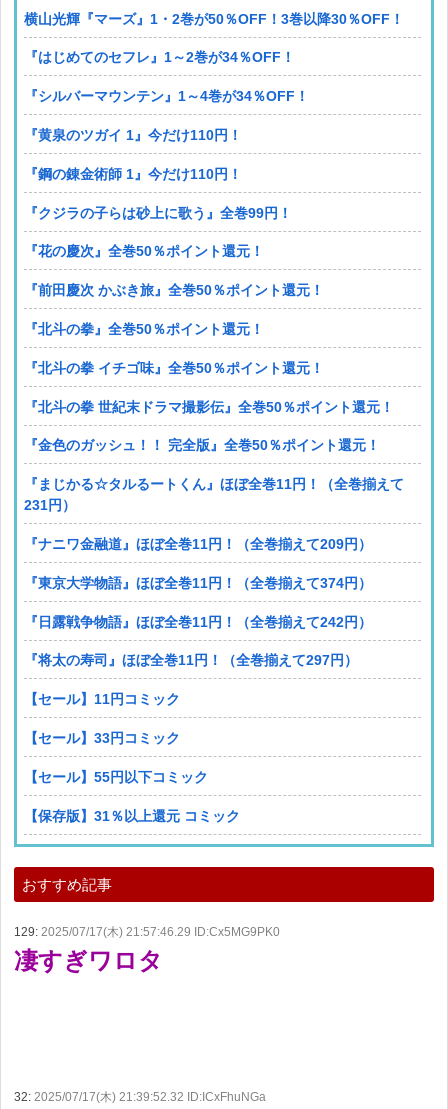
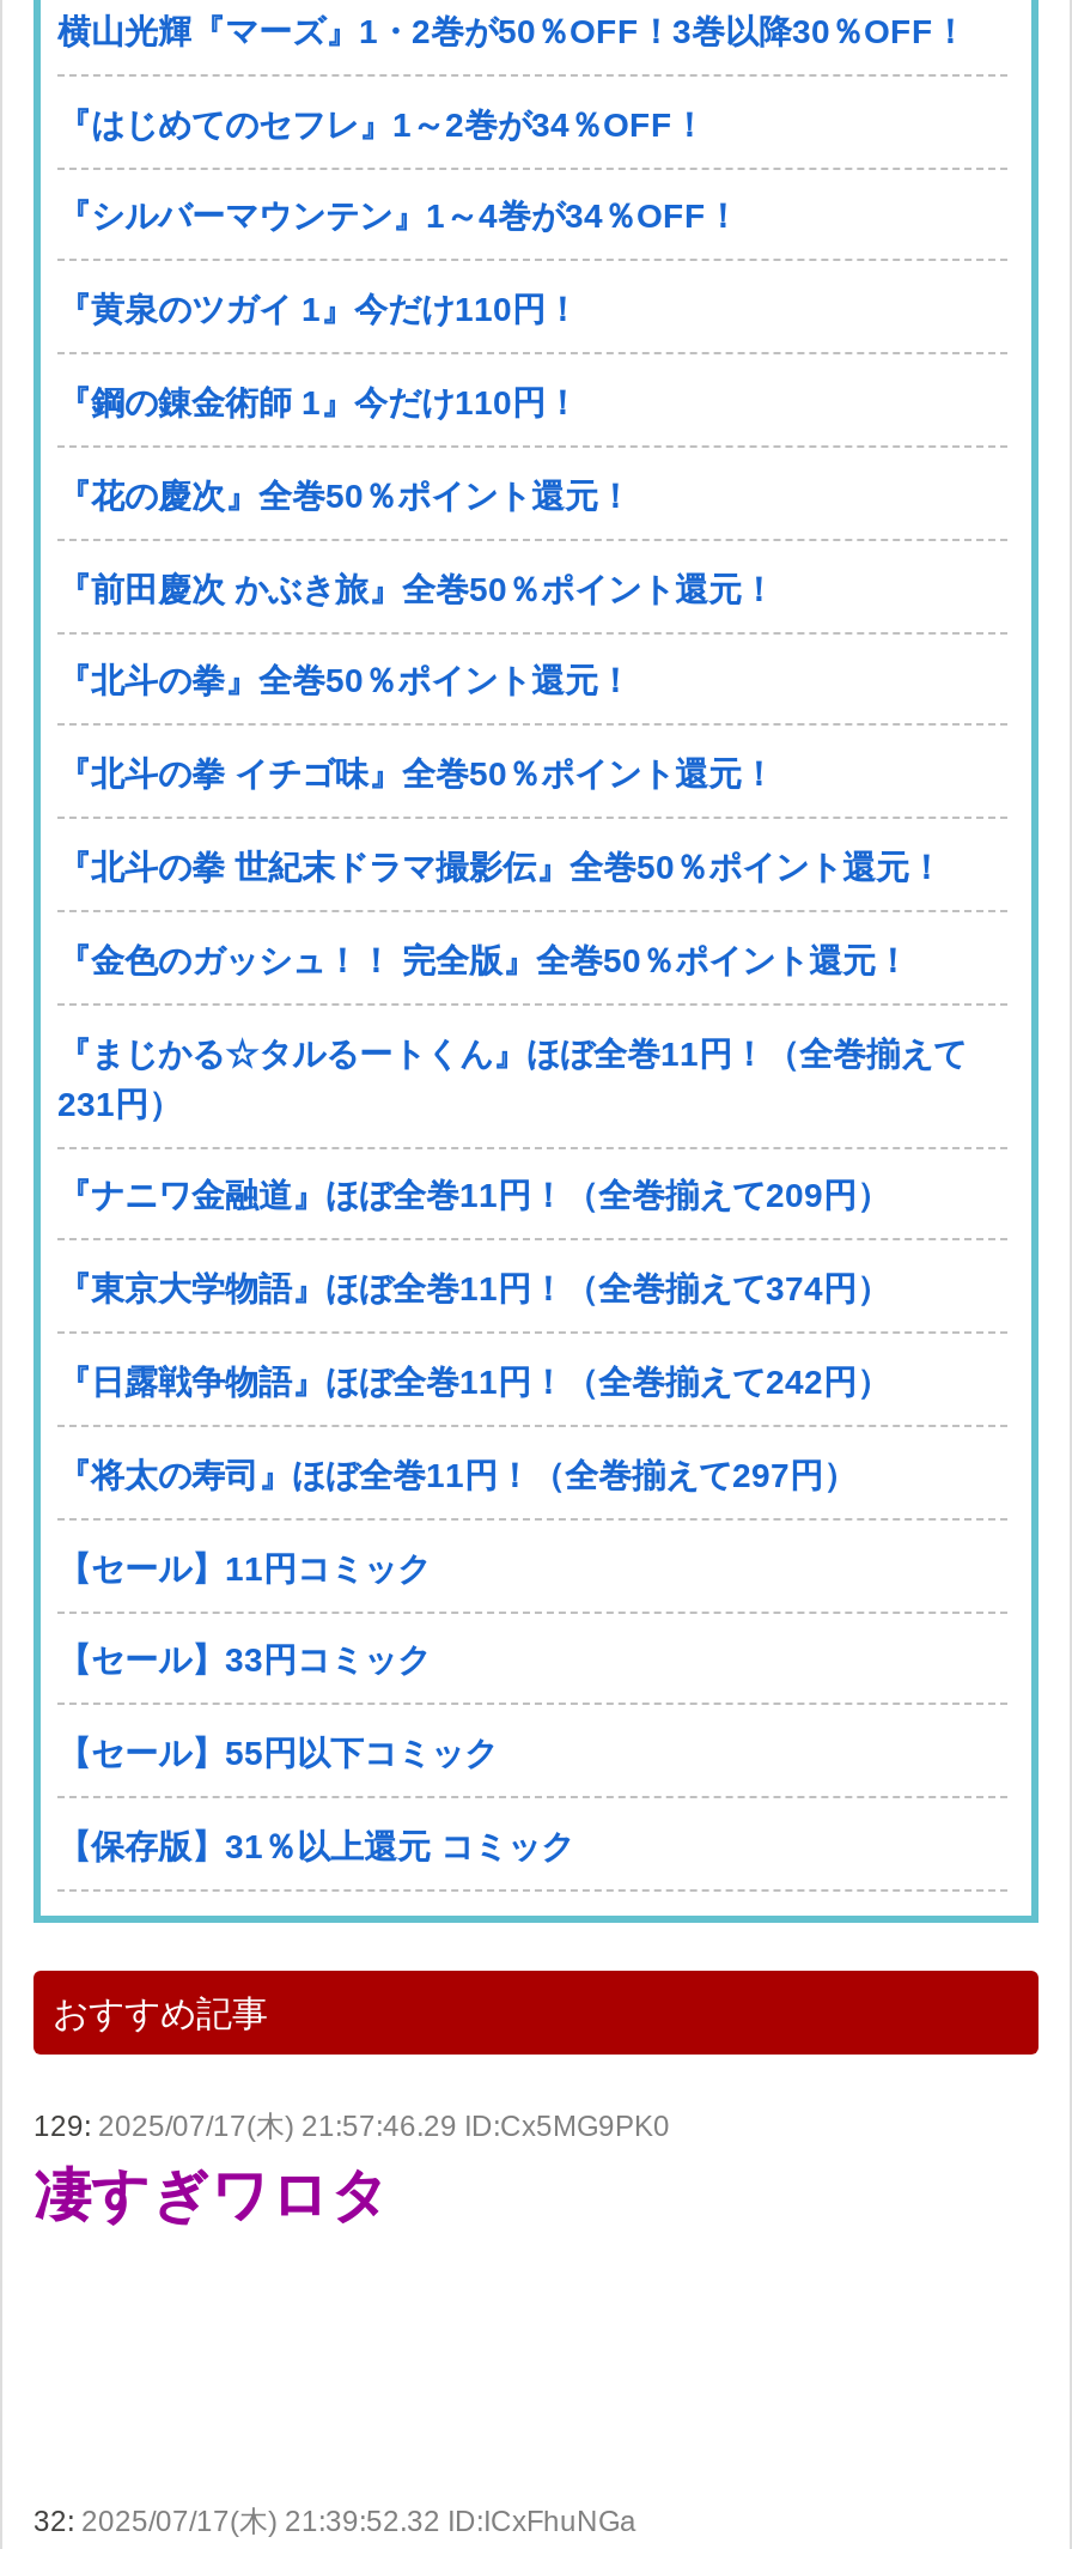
[24,205,292,221] 『クジラの子らは砂上に歌う』全巻99円！ -> none

